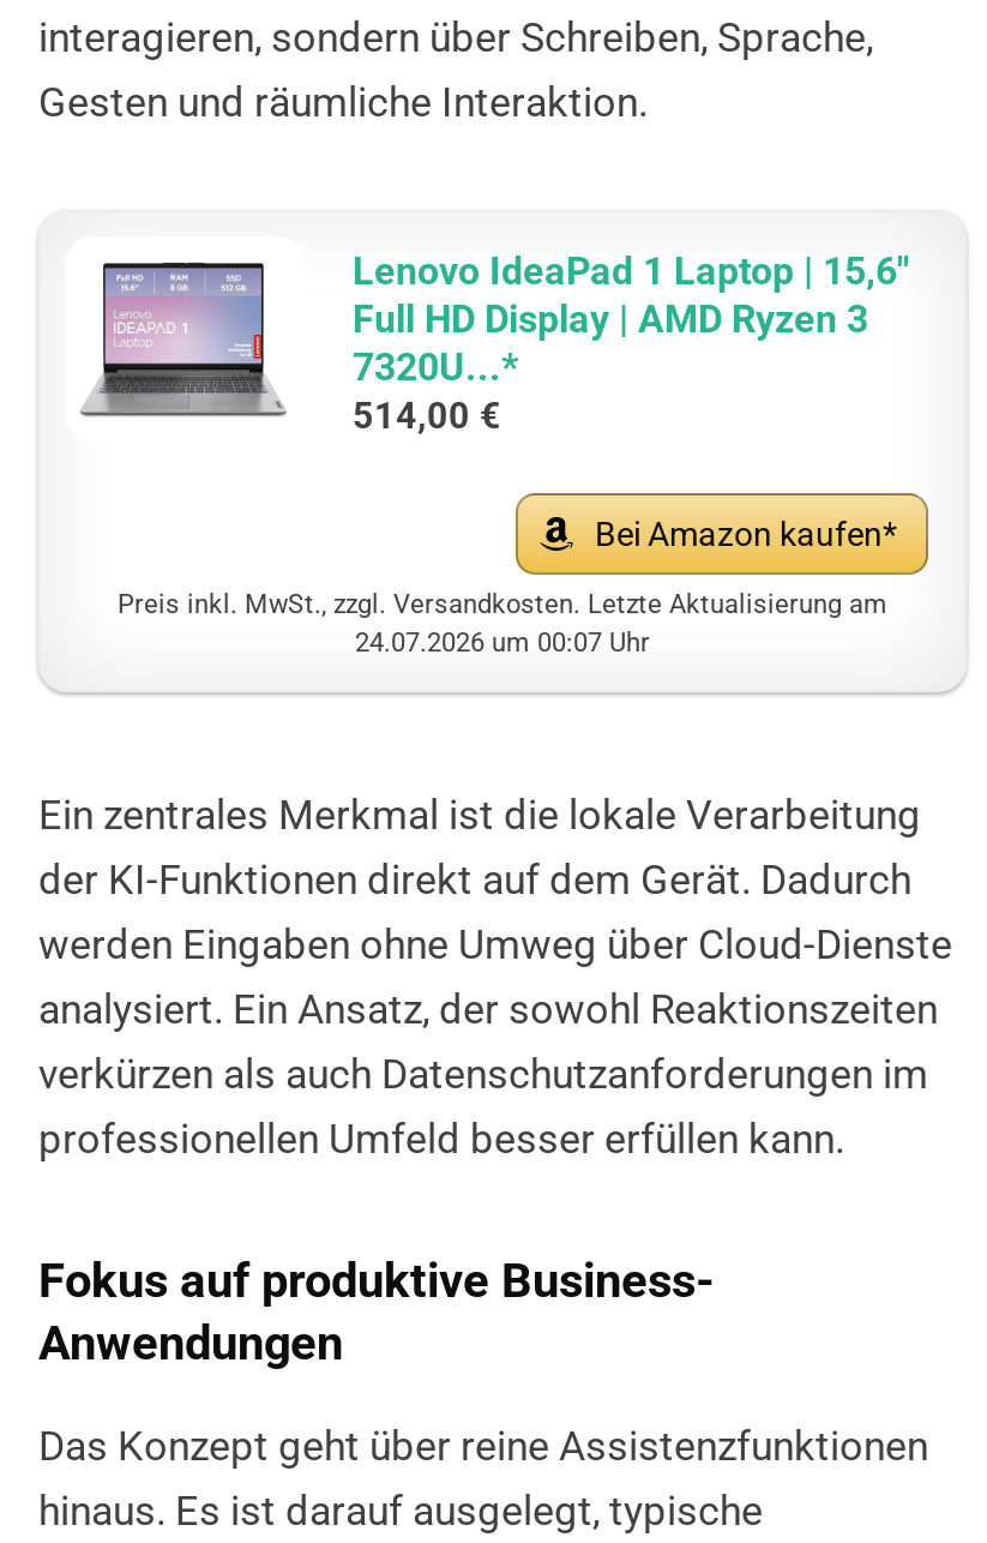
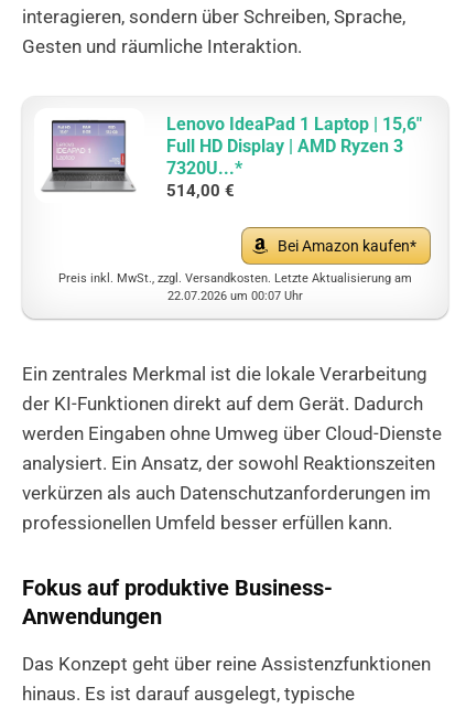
[355,628,650,659] 24.07.2026 um 00:07 Uhr -> [167,289,303,303] 22.07.2026 um 00:07 Uhr

